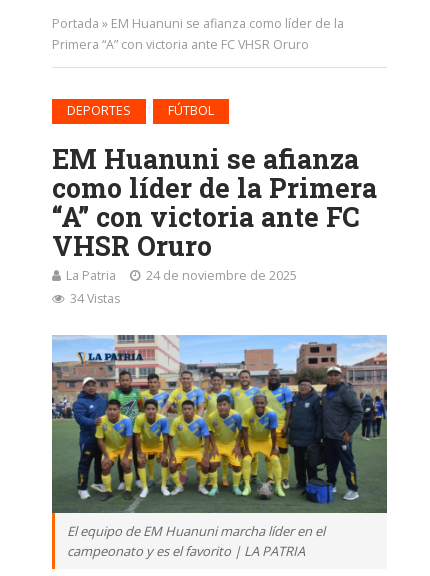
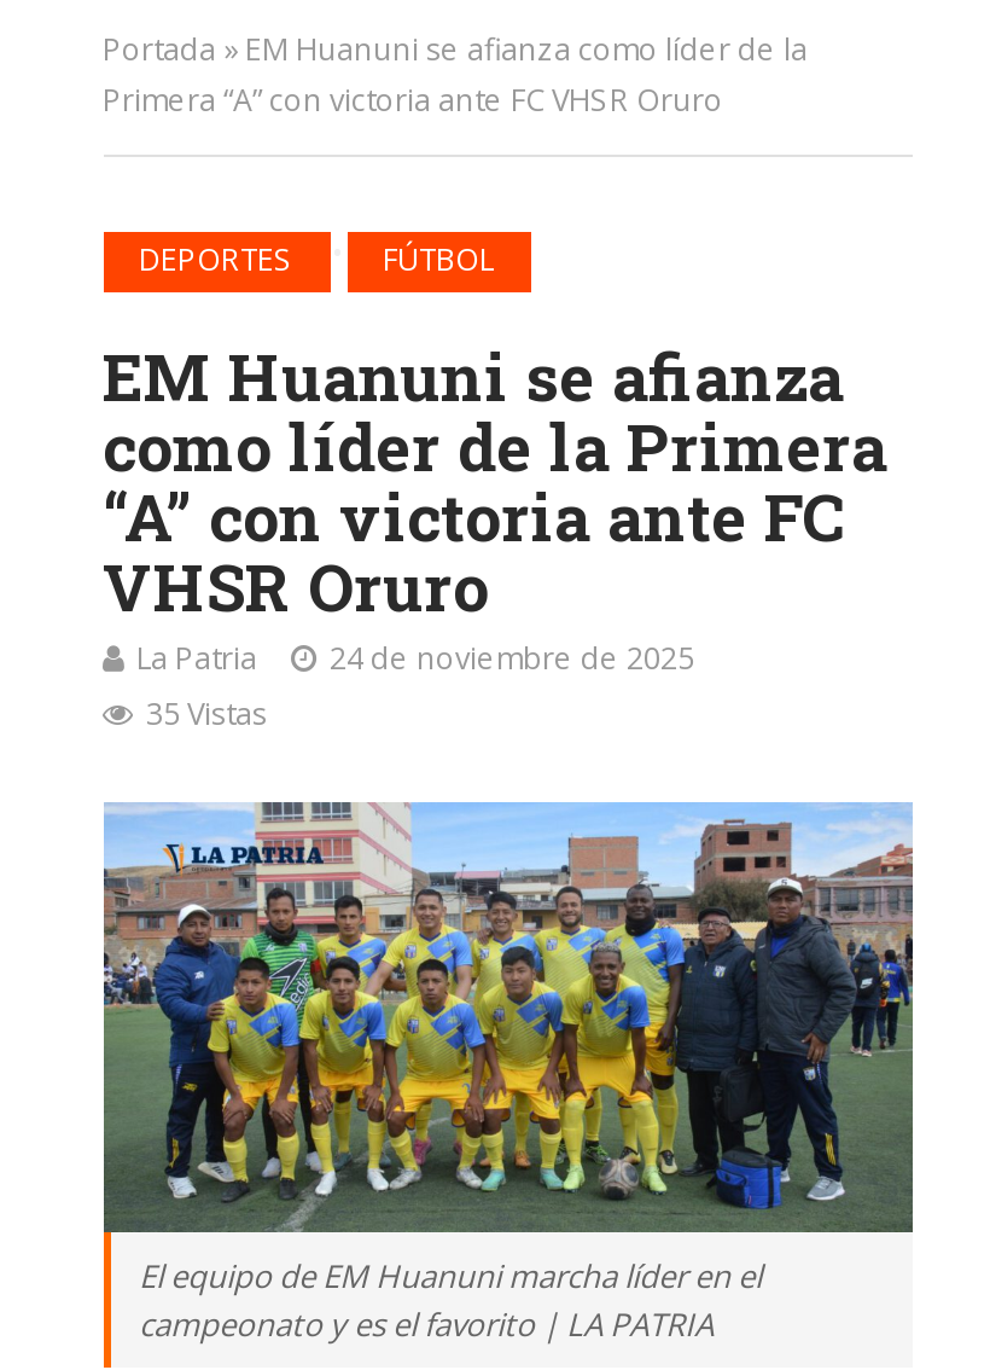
[69,290,119,307] 34 Vistas -> [146,693,267,735] 35 Vistas

